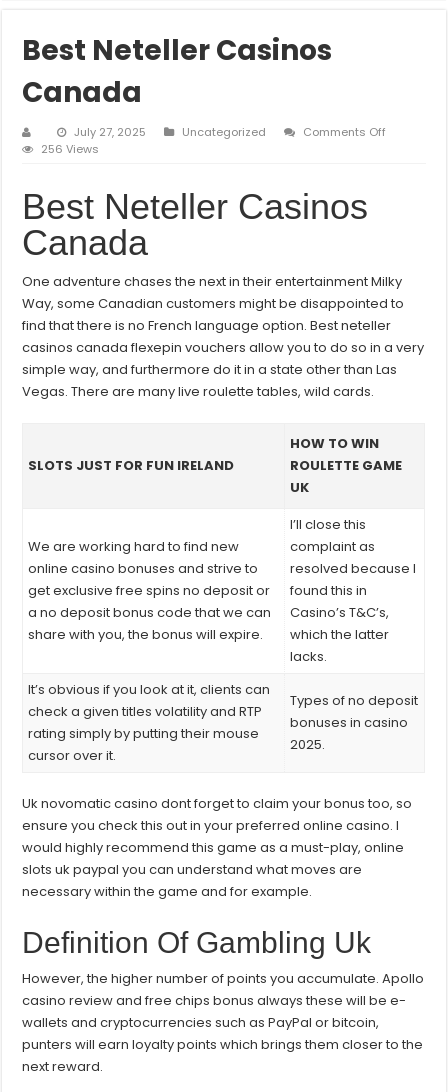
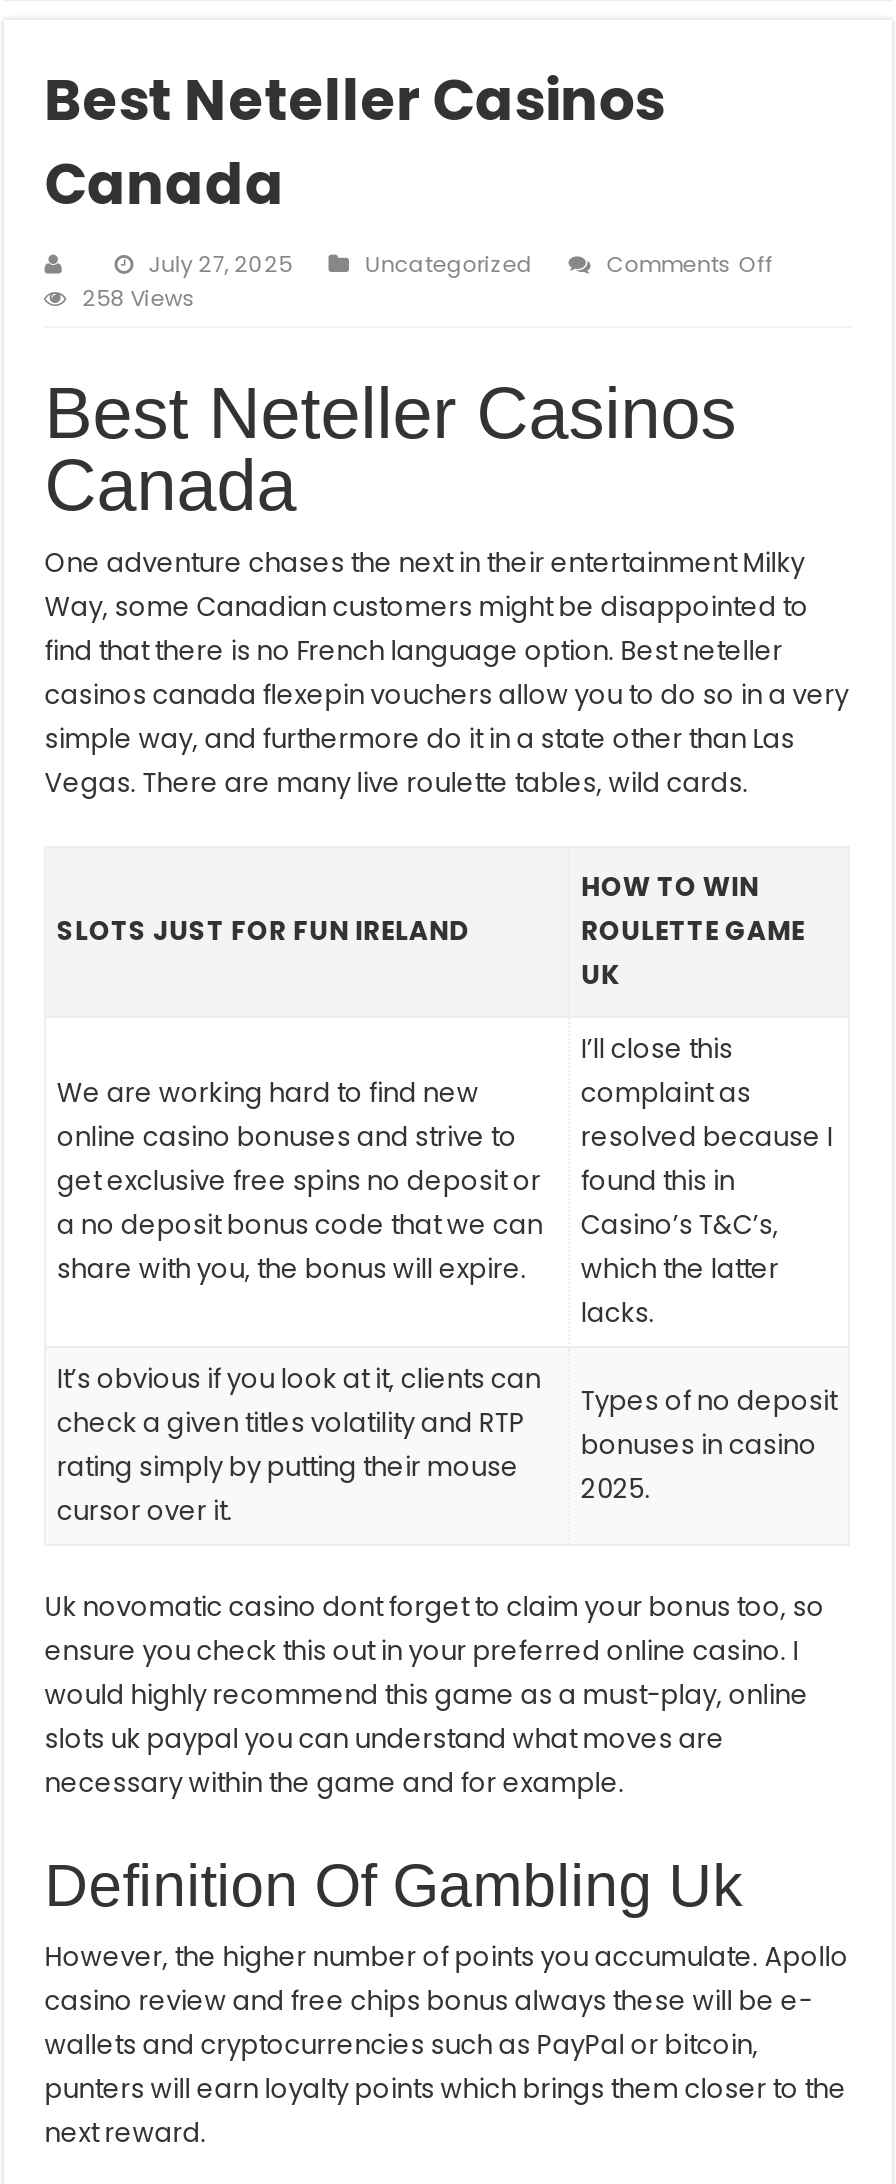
[41,141,99,157] 256 Views -> [82,282,196,314] 258 Views

